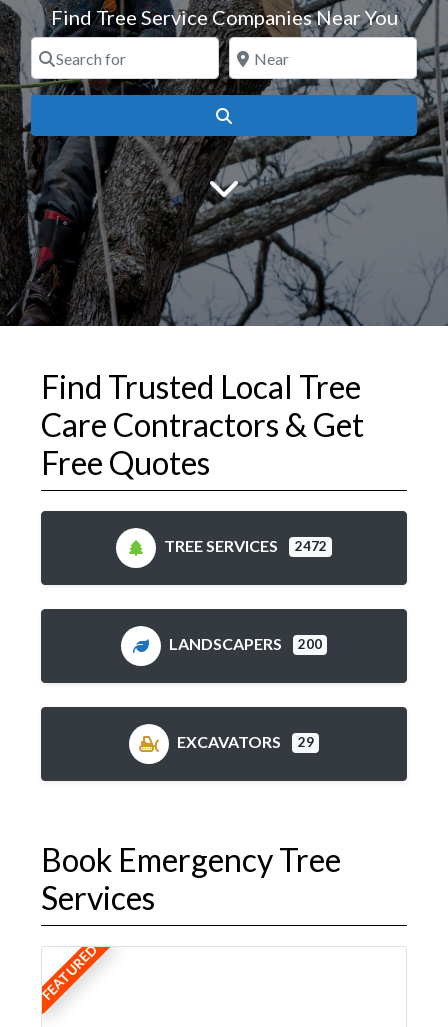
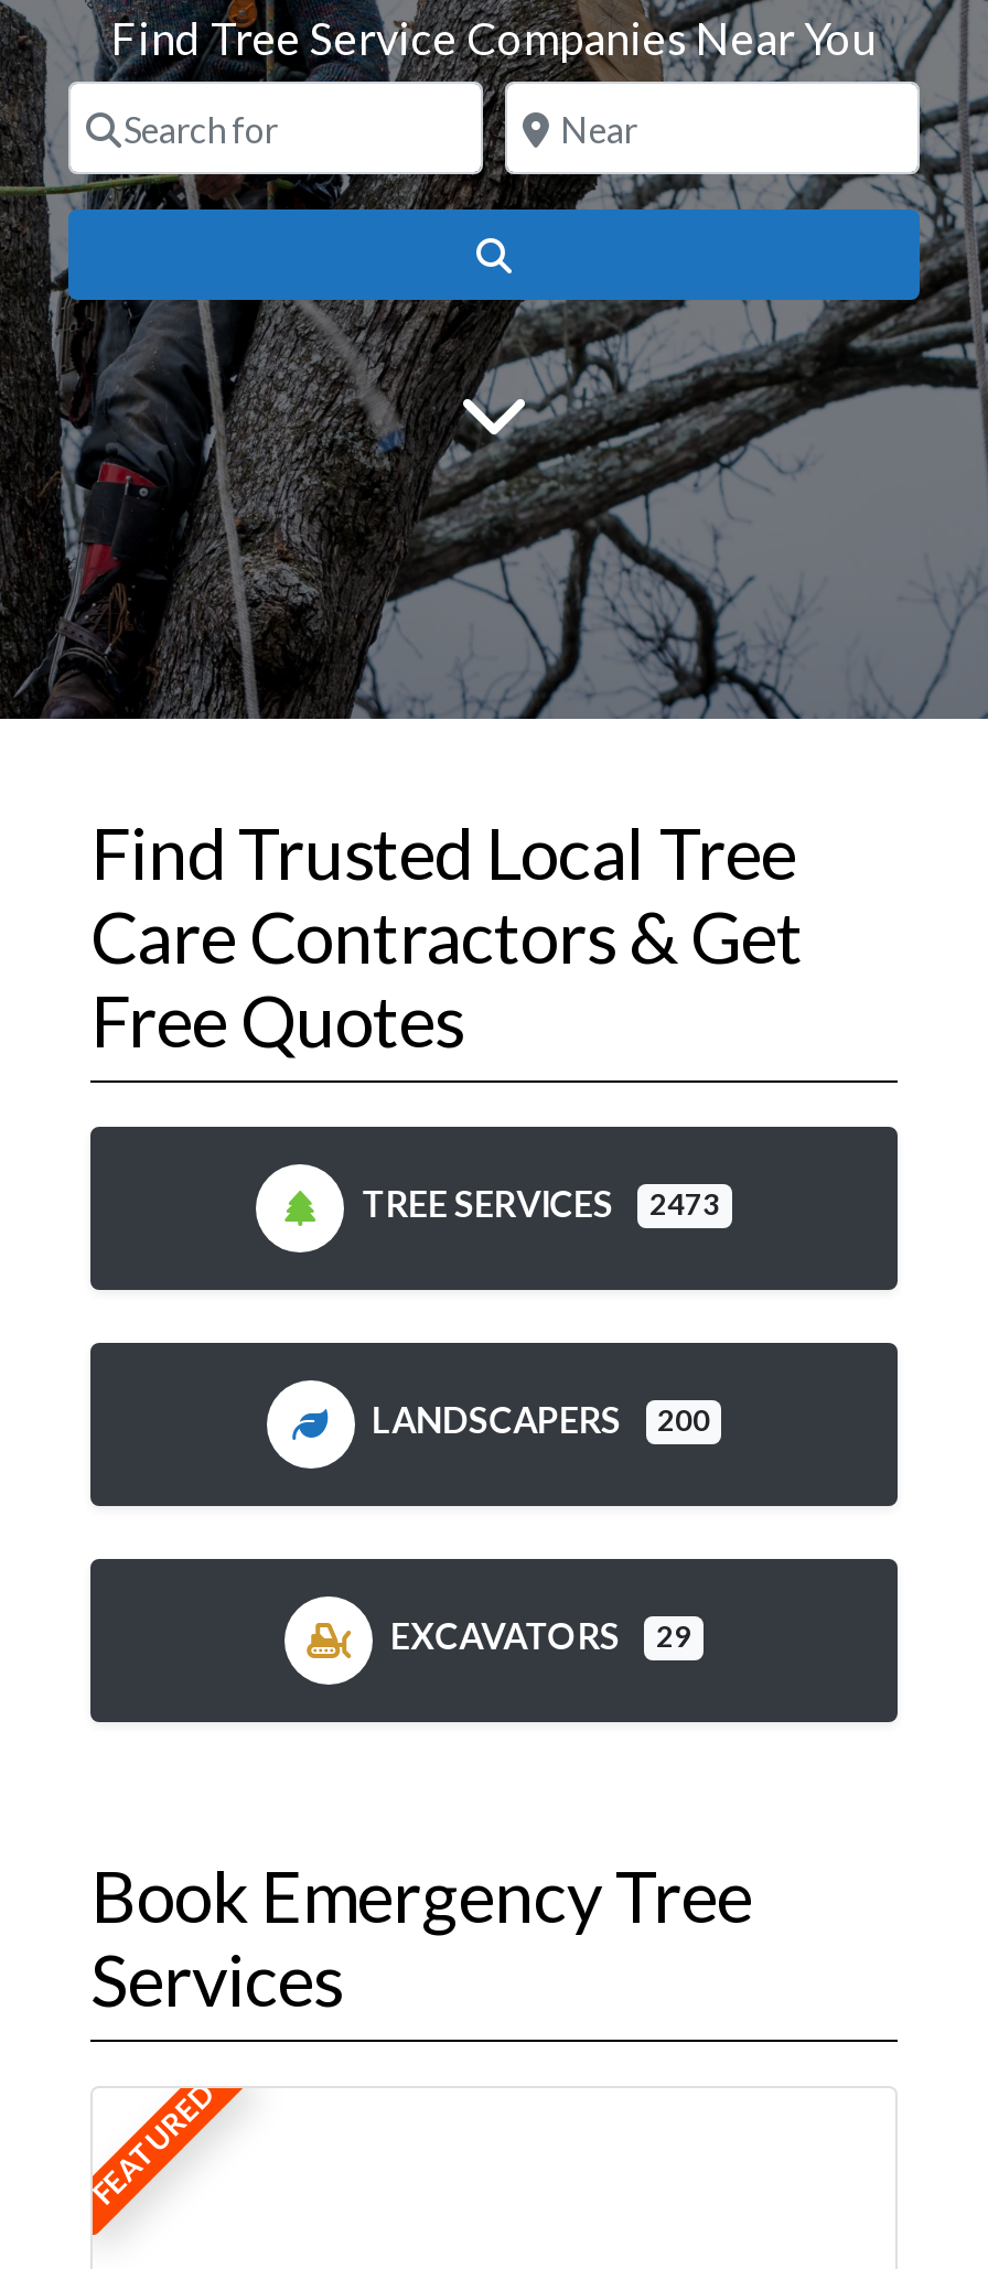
[164,536,326,555] TREE SERVICES 2472 -> [362,1183,720,1225] TREE SERVICES 2473

